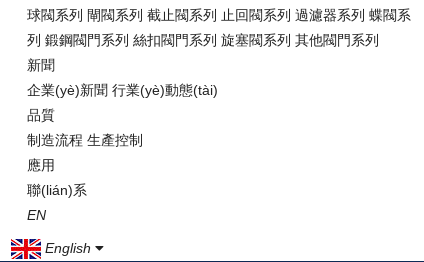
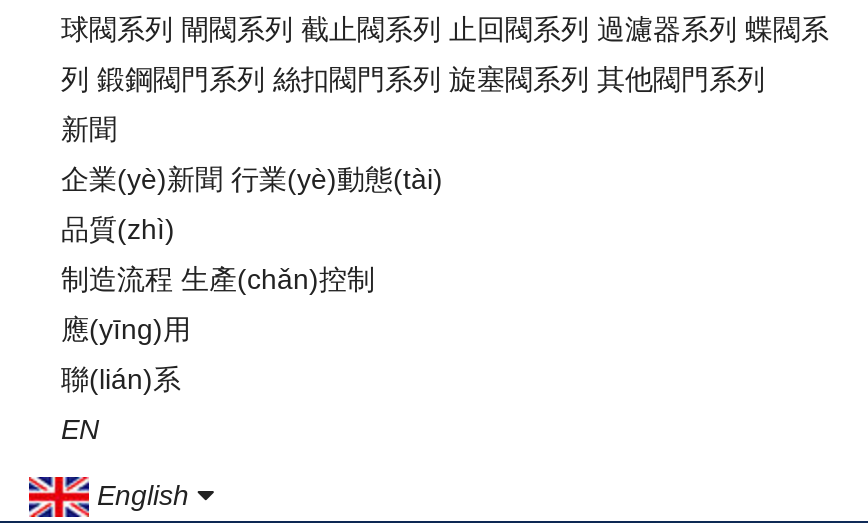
[27,107,55,123] 品質 -> [61,213,175,245] 品質(zhì)
[27,132,143,148] 制造流程 生產控制 -> [61,263,375,295] 制造流程 生產(chǎn)控制
[27,157,55,173] 應用 -> [61,313,191,345] 應(yīng)用

